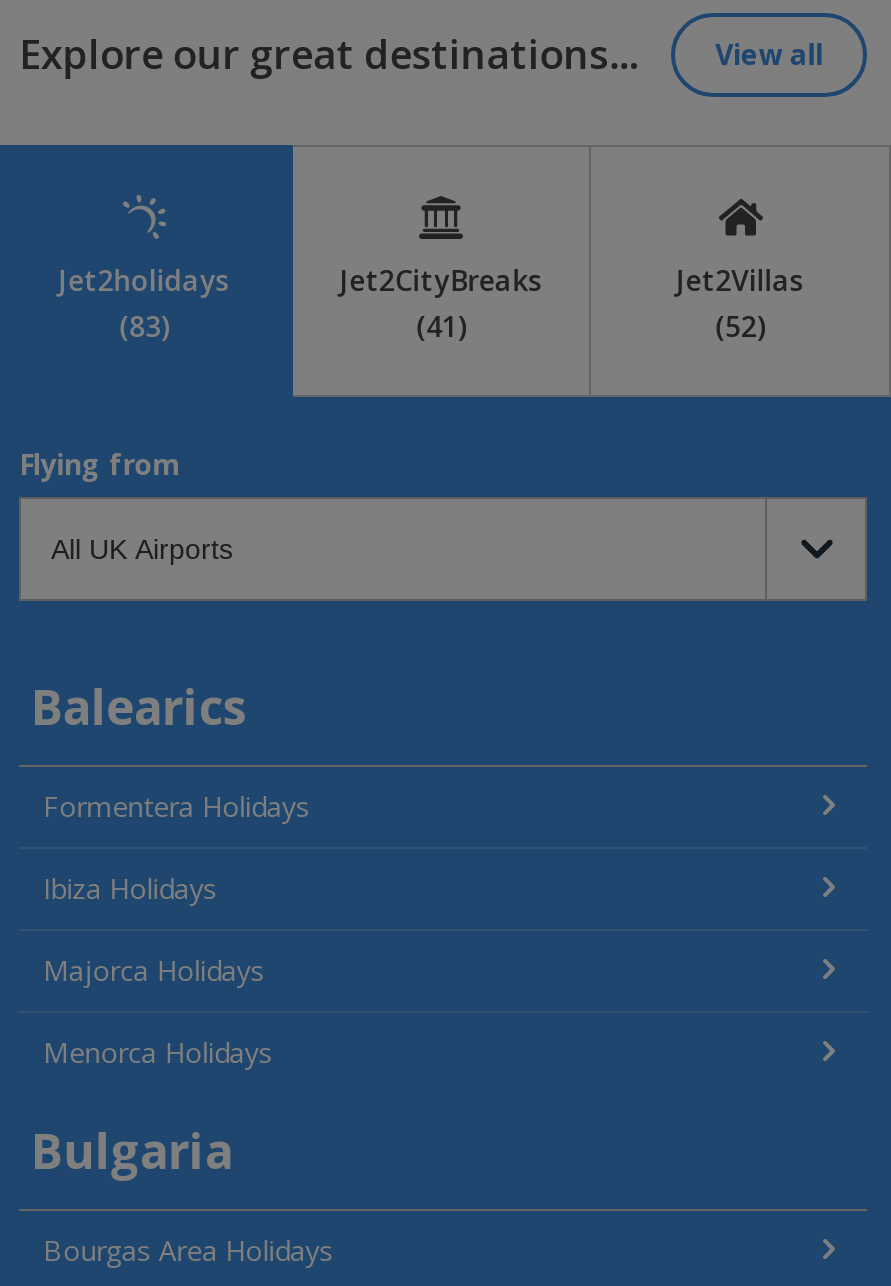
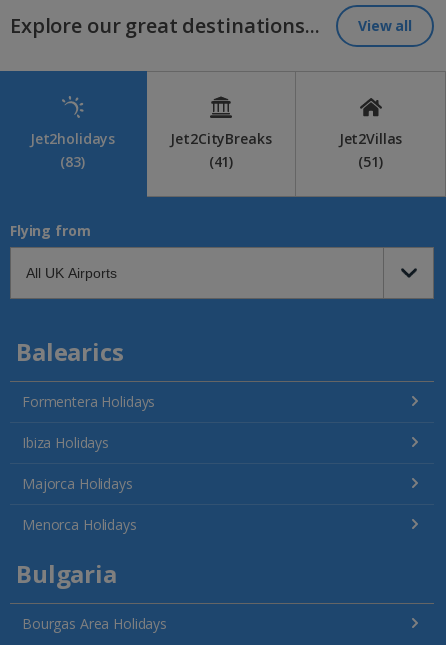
[716,308,764,346] (52) -> [358,152,383,171] (51)

